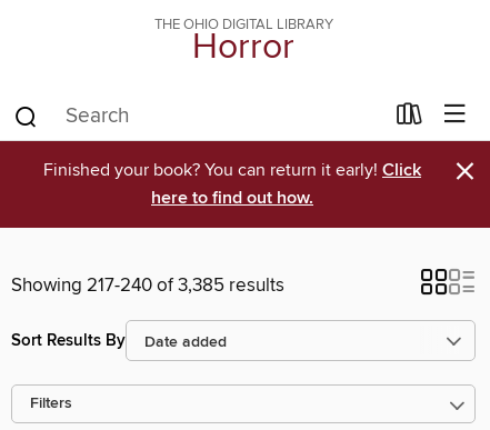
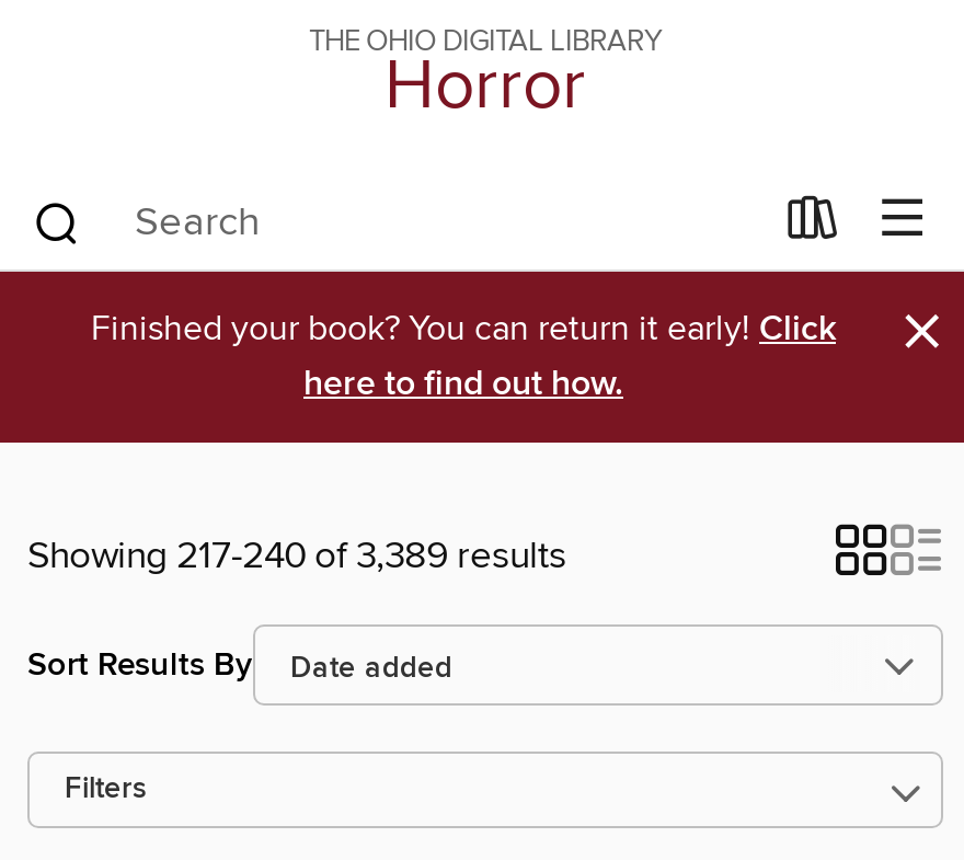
[11,273,284,298] Showing 217-240 of 3,385 results -> [27,532,566,581] Showing 217-240 of 3,389 results

